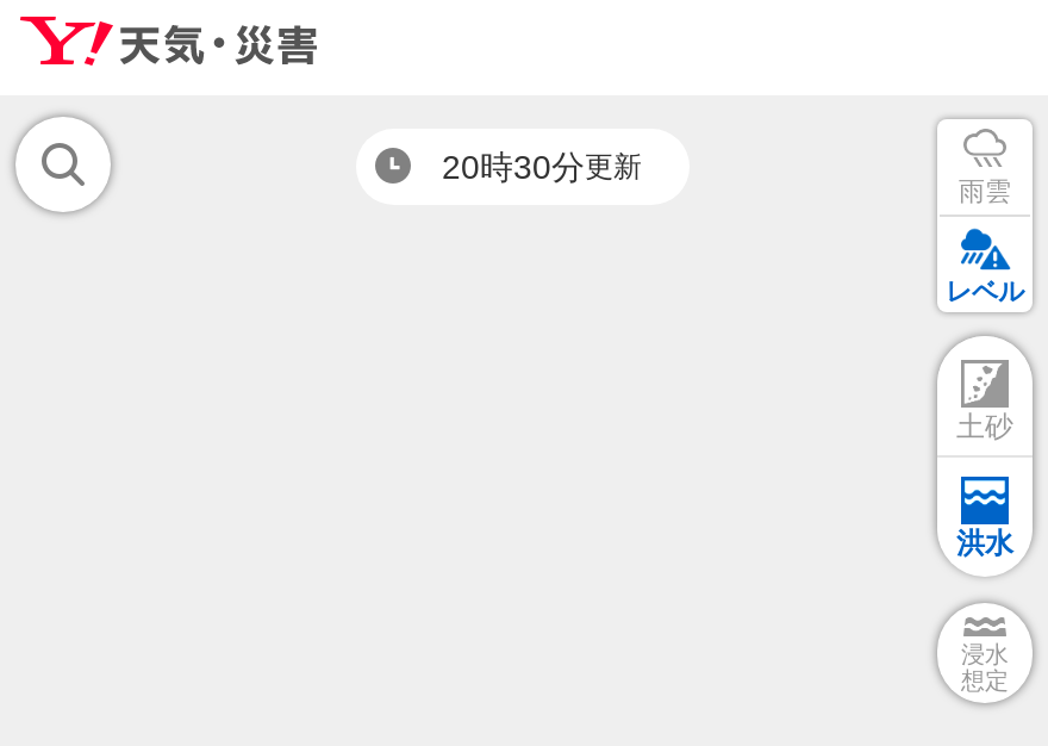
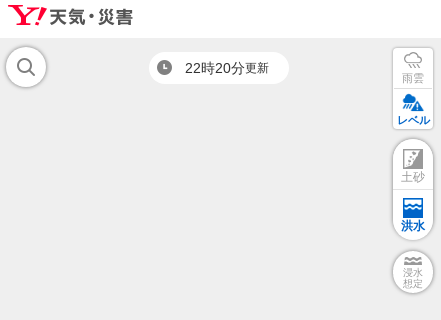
[442,148,642,186] 20時30分更新 -> [185,60,269,76] 22時20分更新

